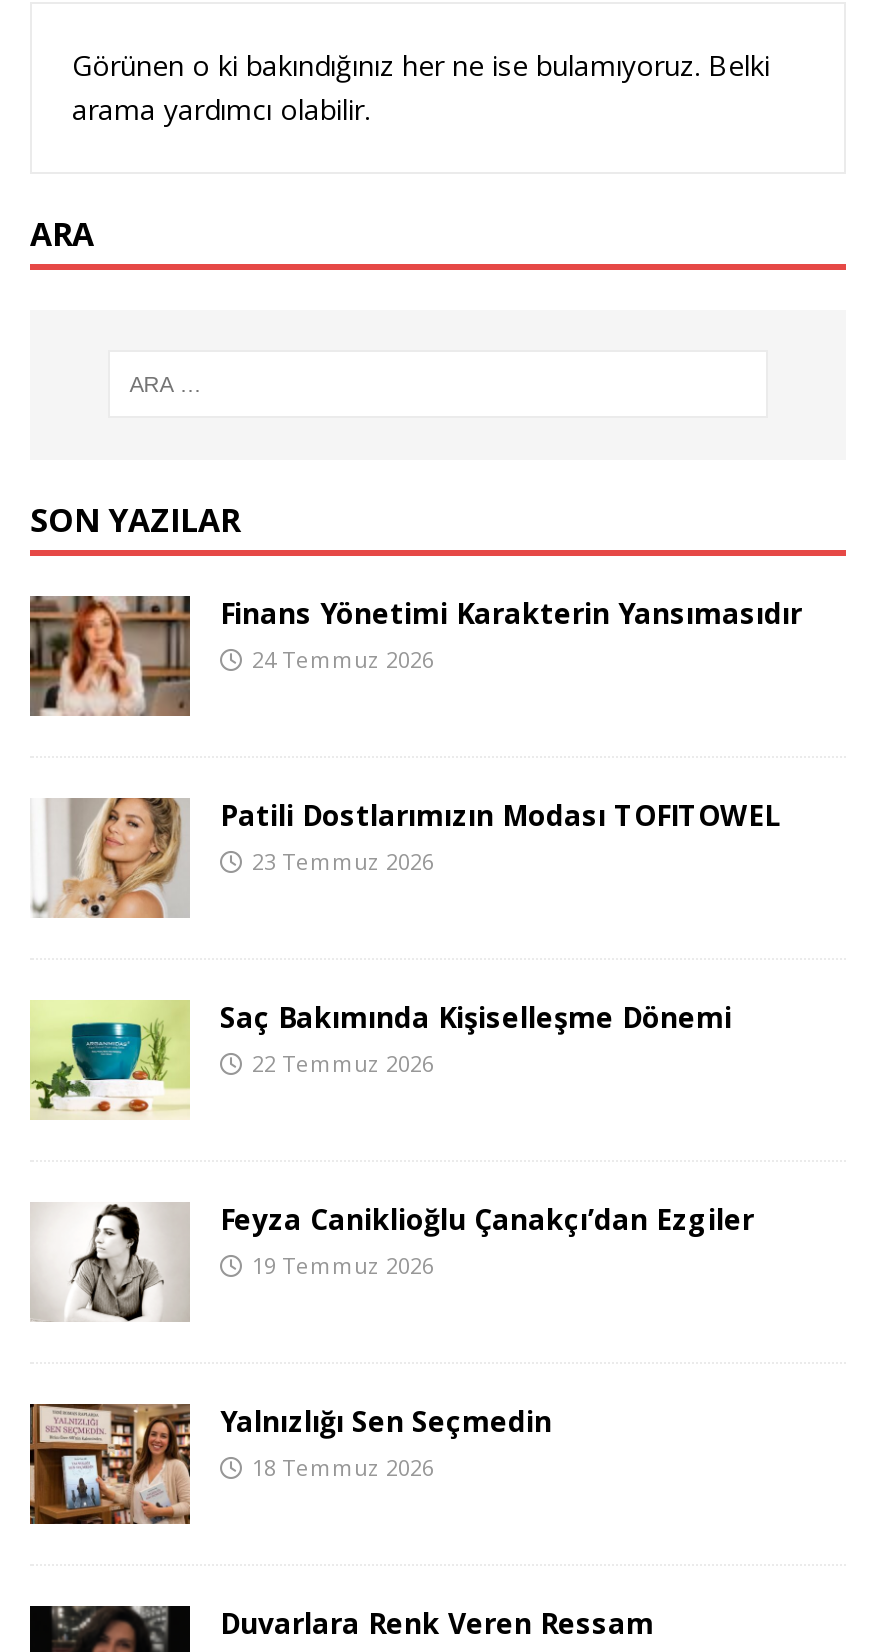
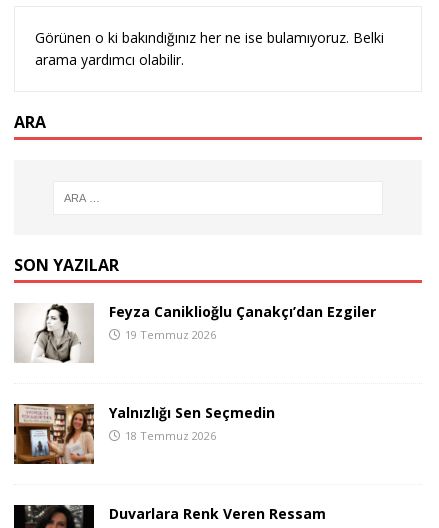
[28,593,802,717] [image] | Finans Yönetimi Karakterin Yansımasıdır | 24 Temmuz 2026 -> none
[30,795,780,919] [image] | Patili Dostlarımızın Modası TOFITOWEL | 23 Temmuz 2026 -> none
[30,997,732,1119] [image] | Saç Bakımında Kişiselleşme Dönemi | 22 Temmuz 2026 -> none

